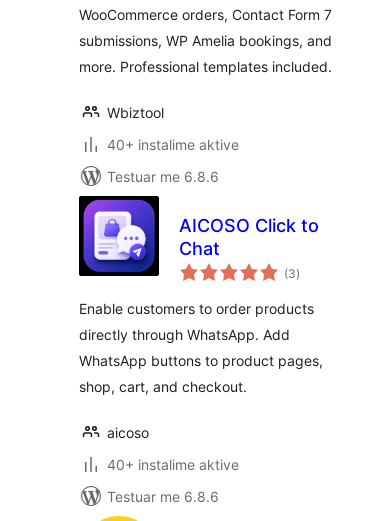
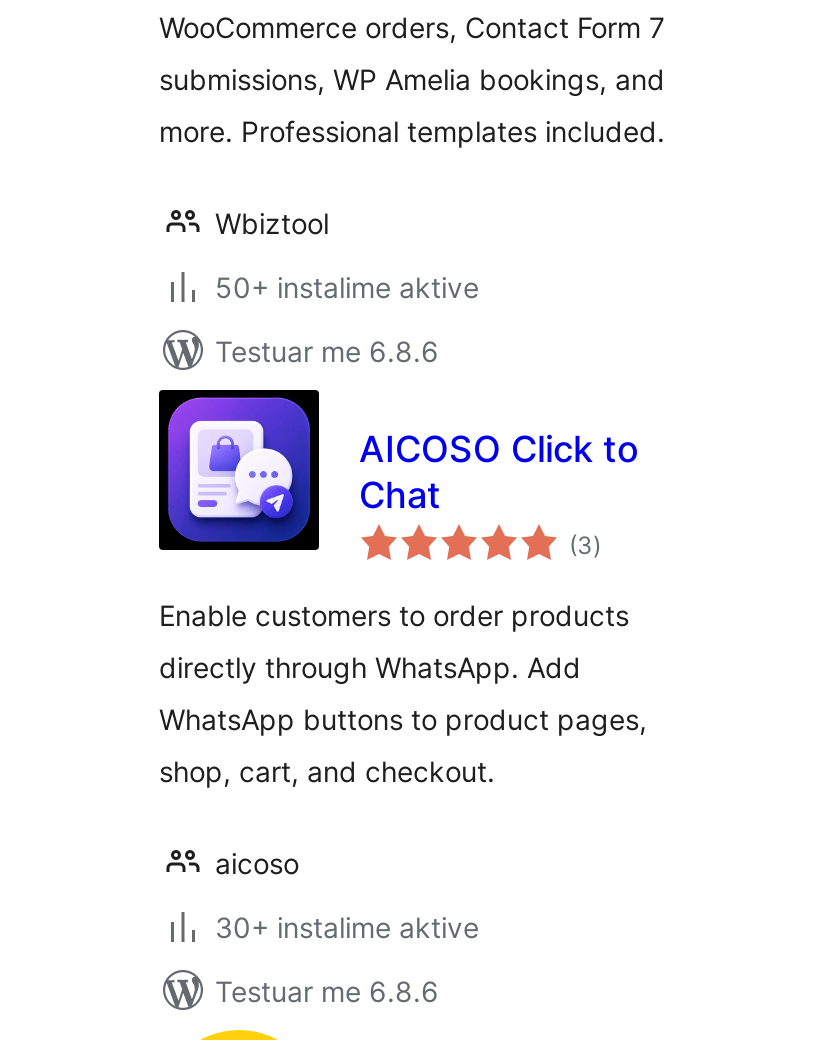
[107,136,239,153] 40+ instalime aktive -> [215,270,479,304] 50+ instalime aktive
[107,456,239,473] 40+ instalime aktive -> [215,910,479,944] 30+ instalime aktive

